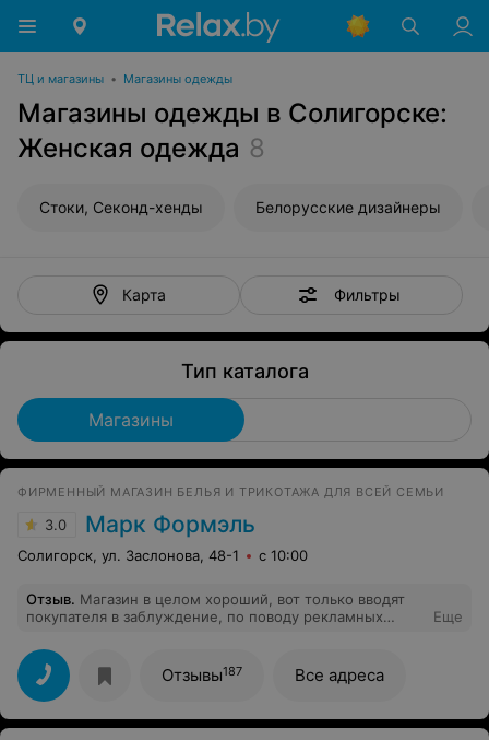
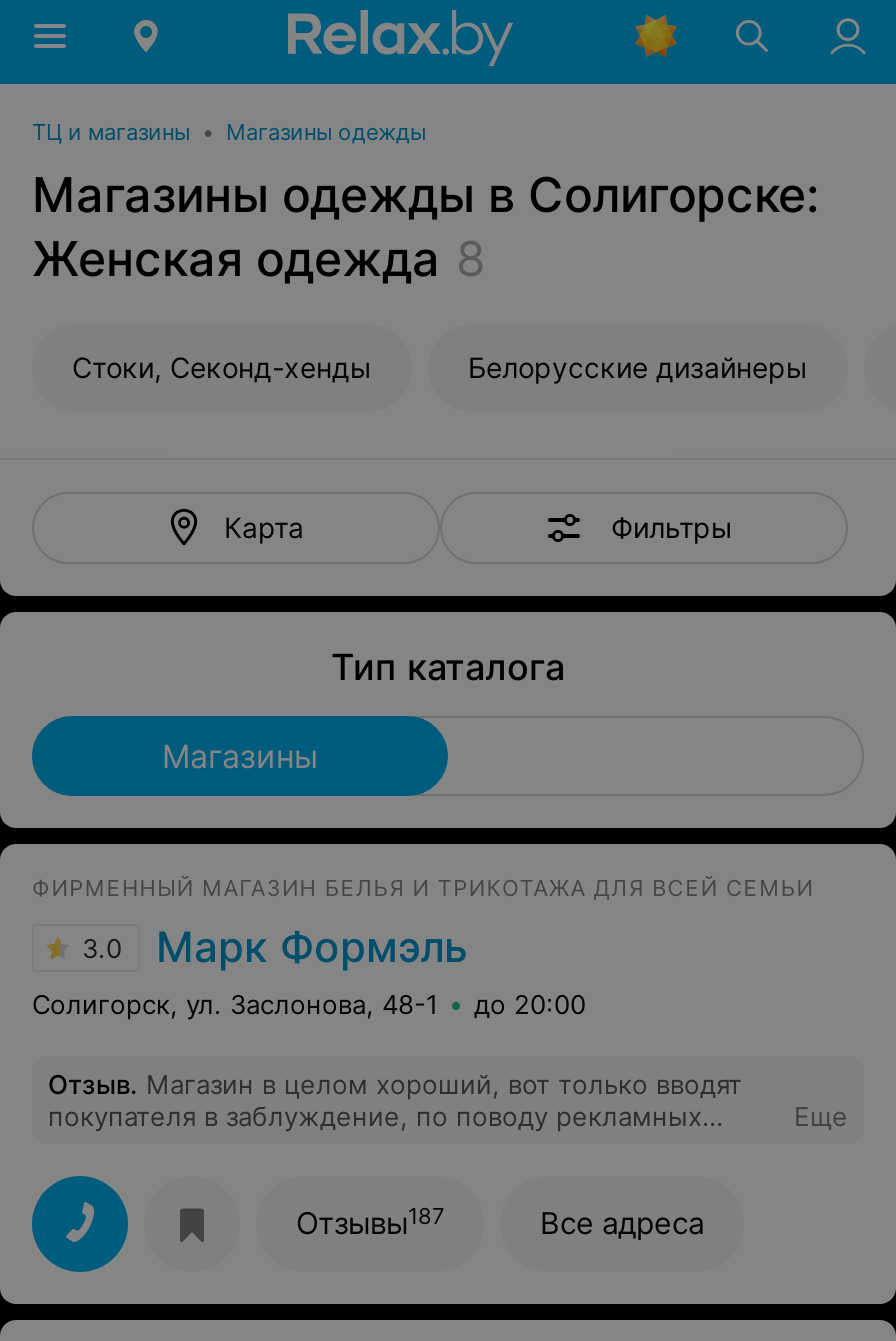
[17,547,308,564] Солигорск, ул. Заслонова, 48-1 с 10:00 -> [32,988,586,1020] Солигорск, ул. Заслонова, 48-1 до 20:00

